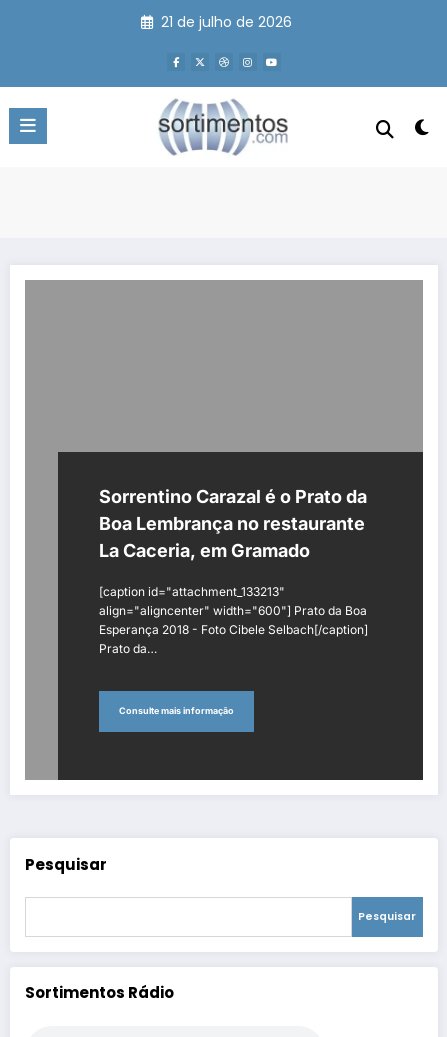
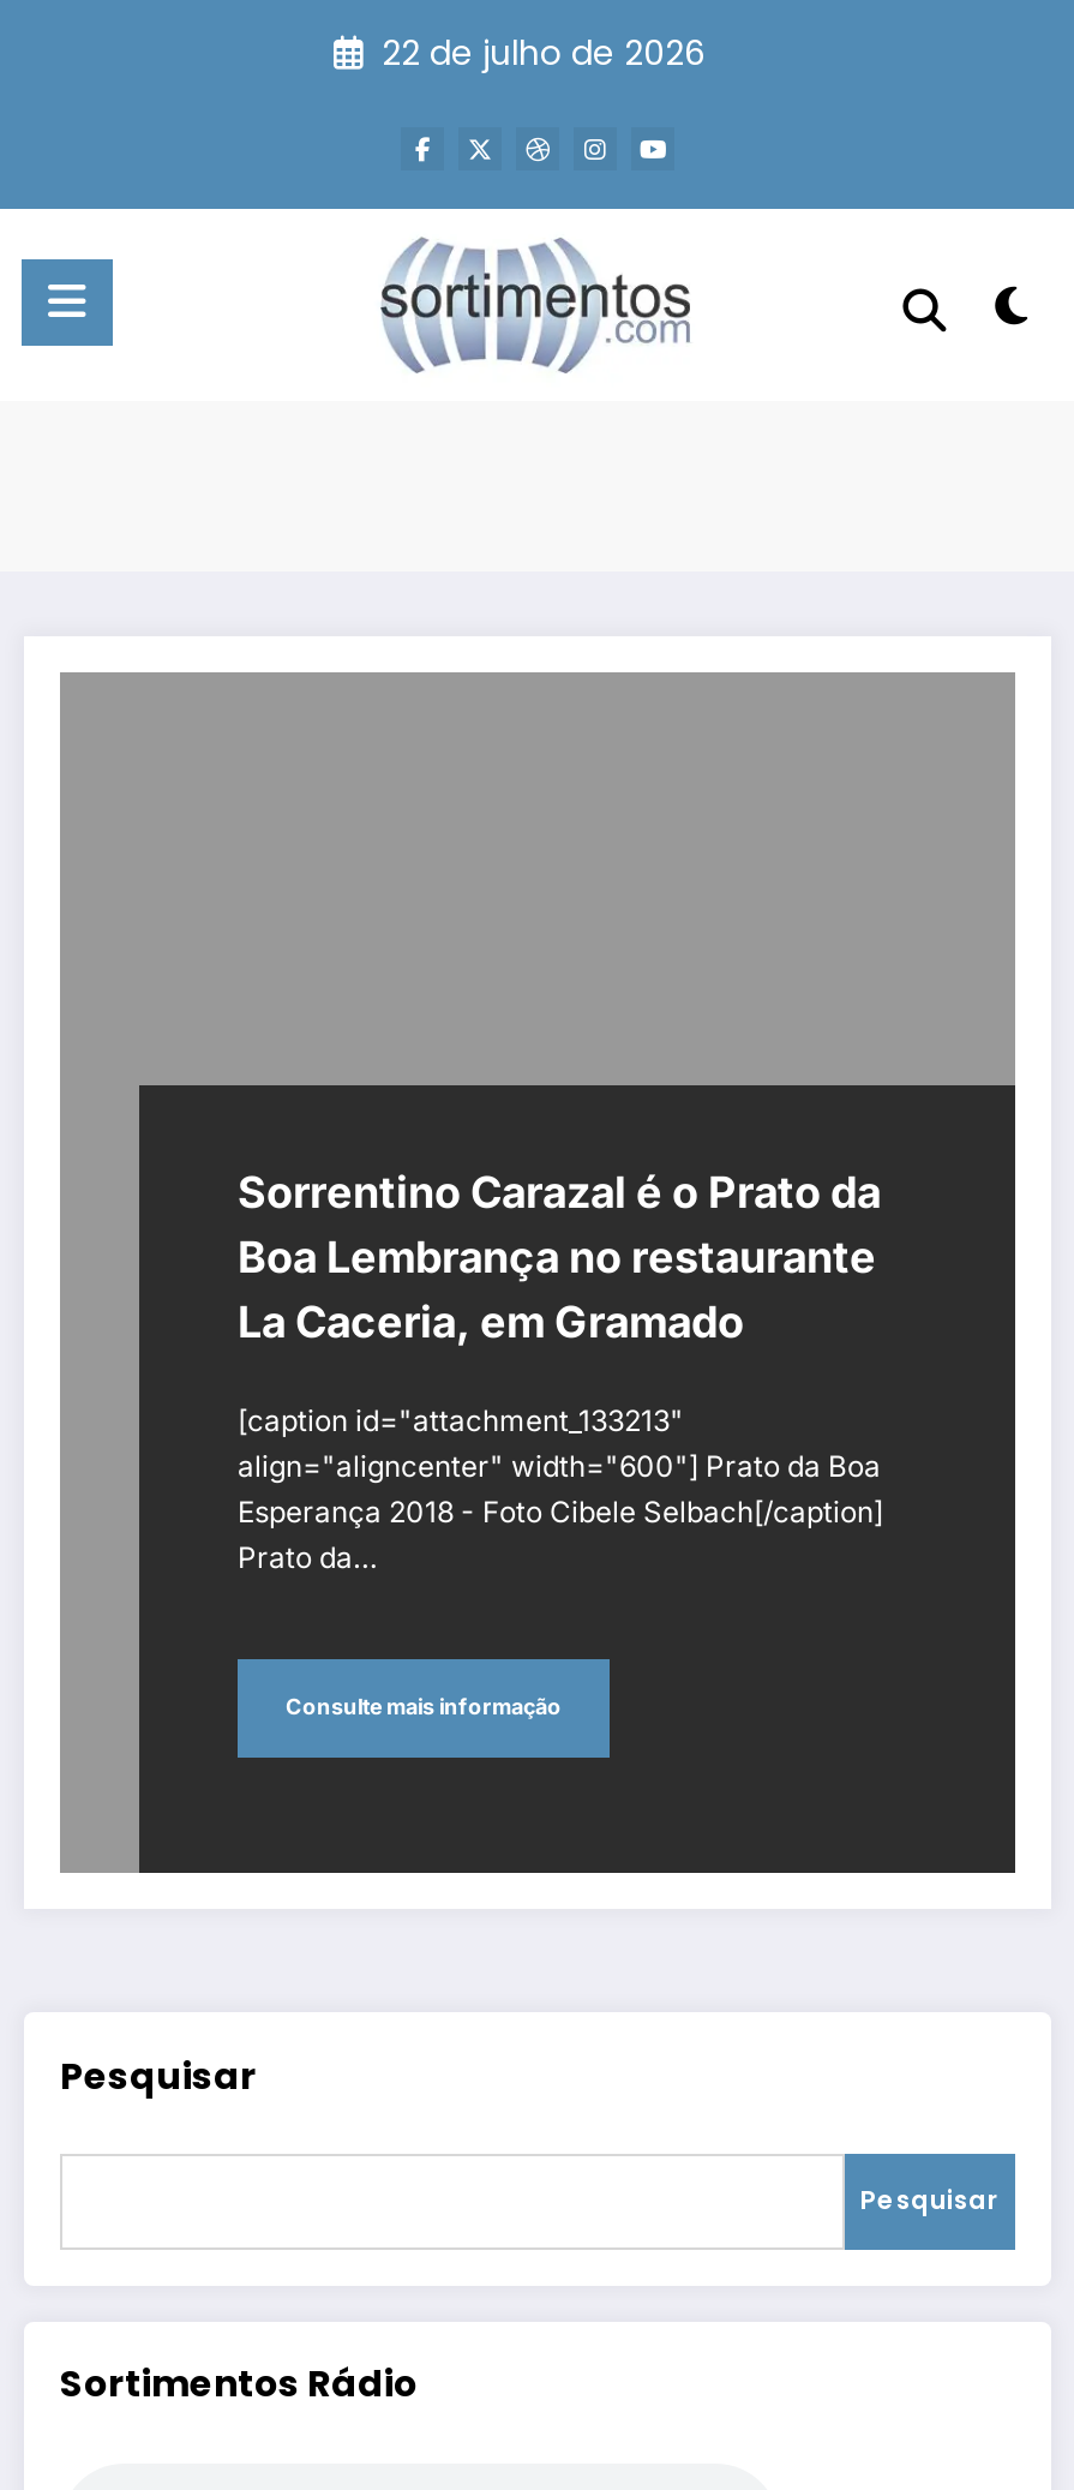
[161,12,292,32] 21 de julho de 2026 -> [382,29,706,77] 22 de julho de 2026

